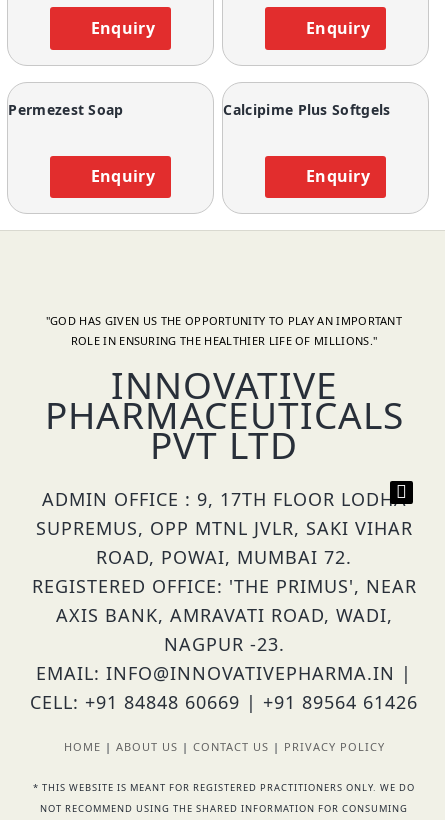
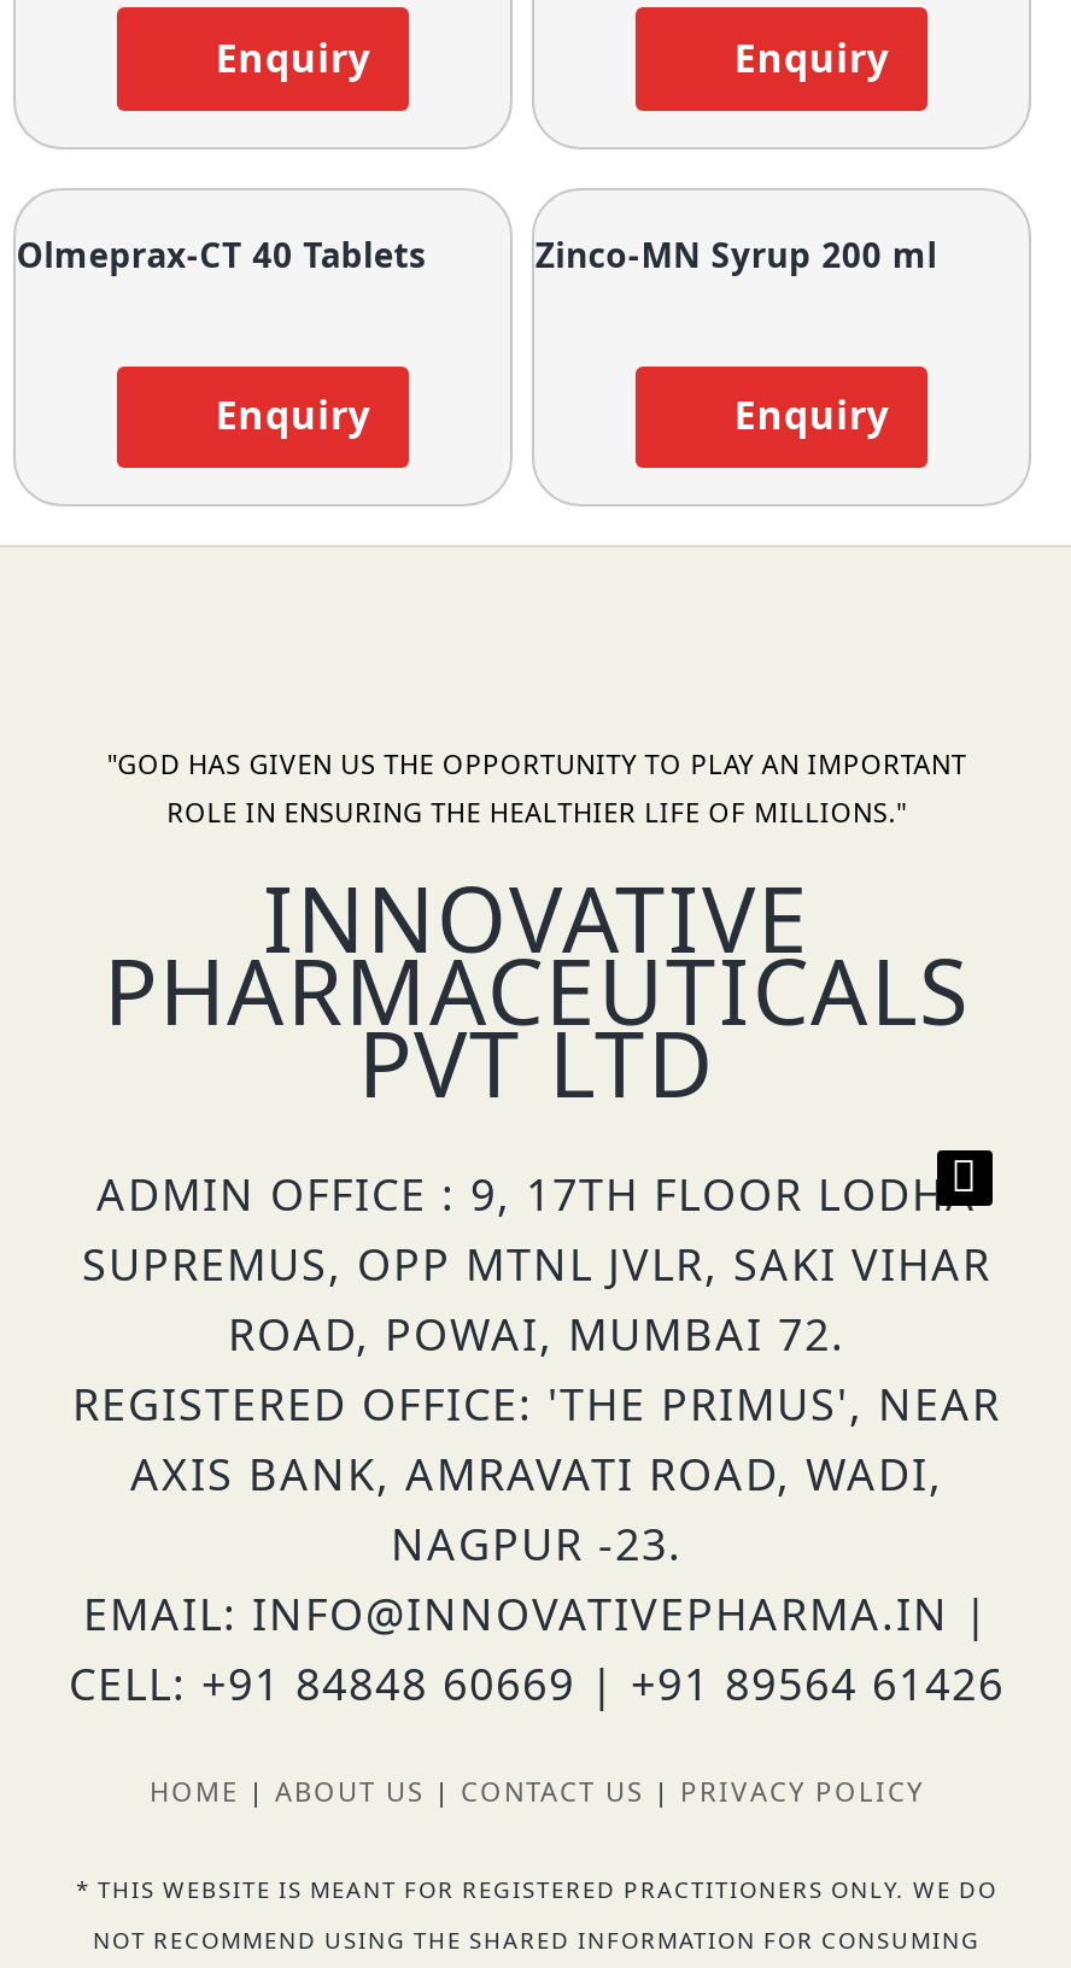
[8,99,124,118] Permezest Soap -> [16,230,426,276] Olmeprax-CT 40 Tablets
[223,99,391,118] Calcipime Plus Softgels -> [535,230,937,276] Zinco-MN Syrup 200 ml

